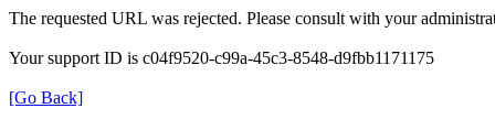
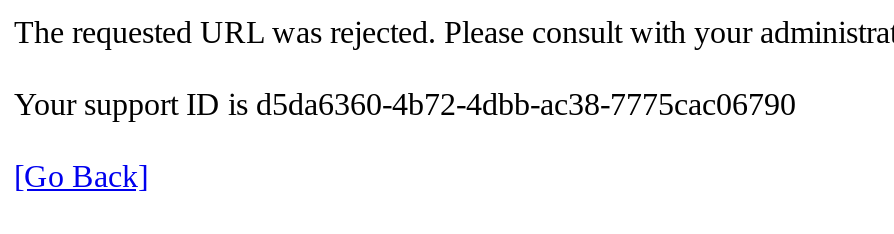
[9,48,434,67] Your support ID is c04f9520-c99a-45c3-8548-d9fbb1171175 -> [14,87,796,121] Your support ID is d5da6360-4b72-4dbb-ac38-7775cac06790

